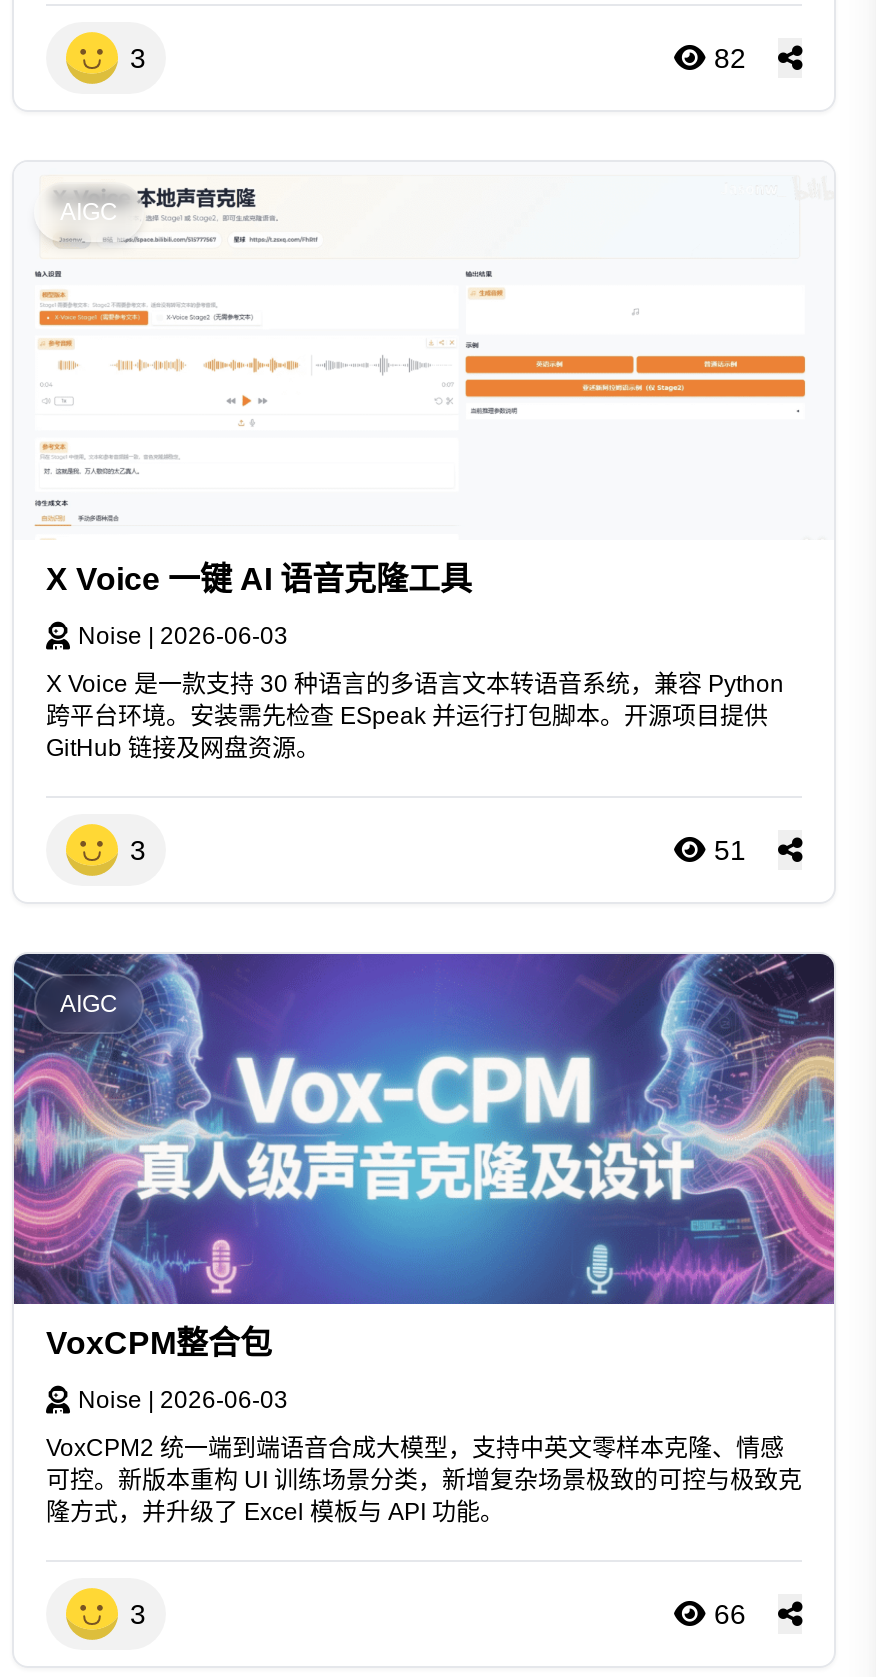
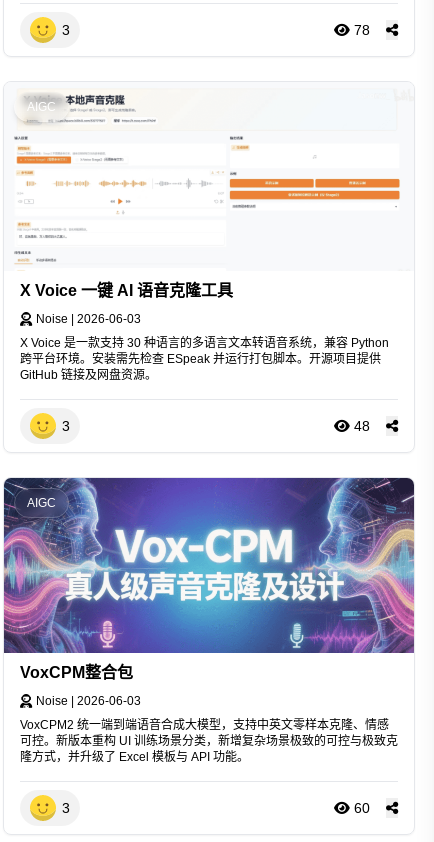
[714,43,746,75] 82 -> [354,22,370,38] 78
[714,834,746,866] 51 -> [354,418,370,434] 48
[714,1598,746,1630] 66 -> [354,800,370,816] 60

